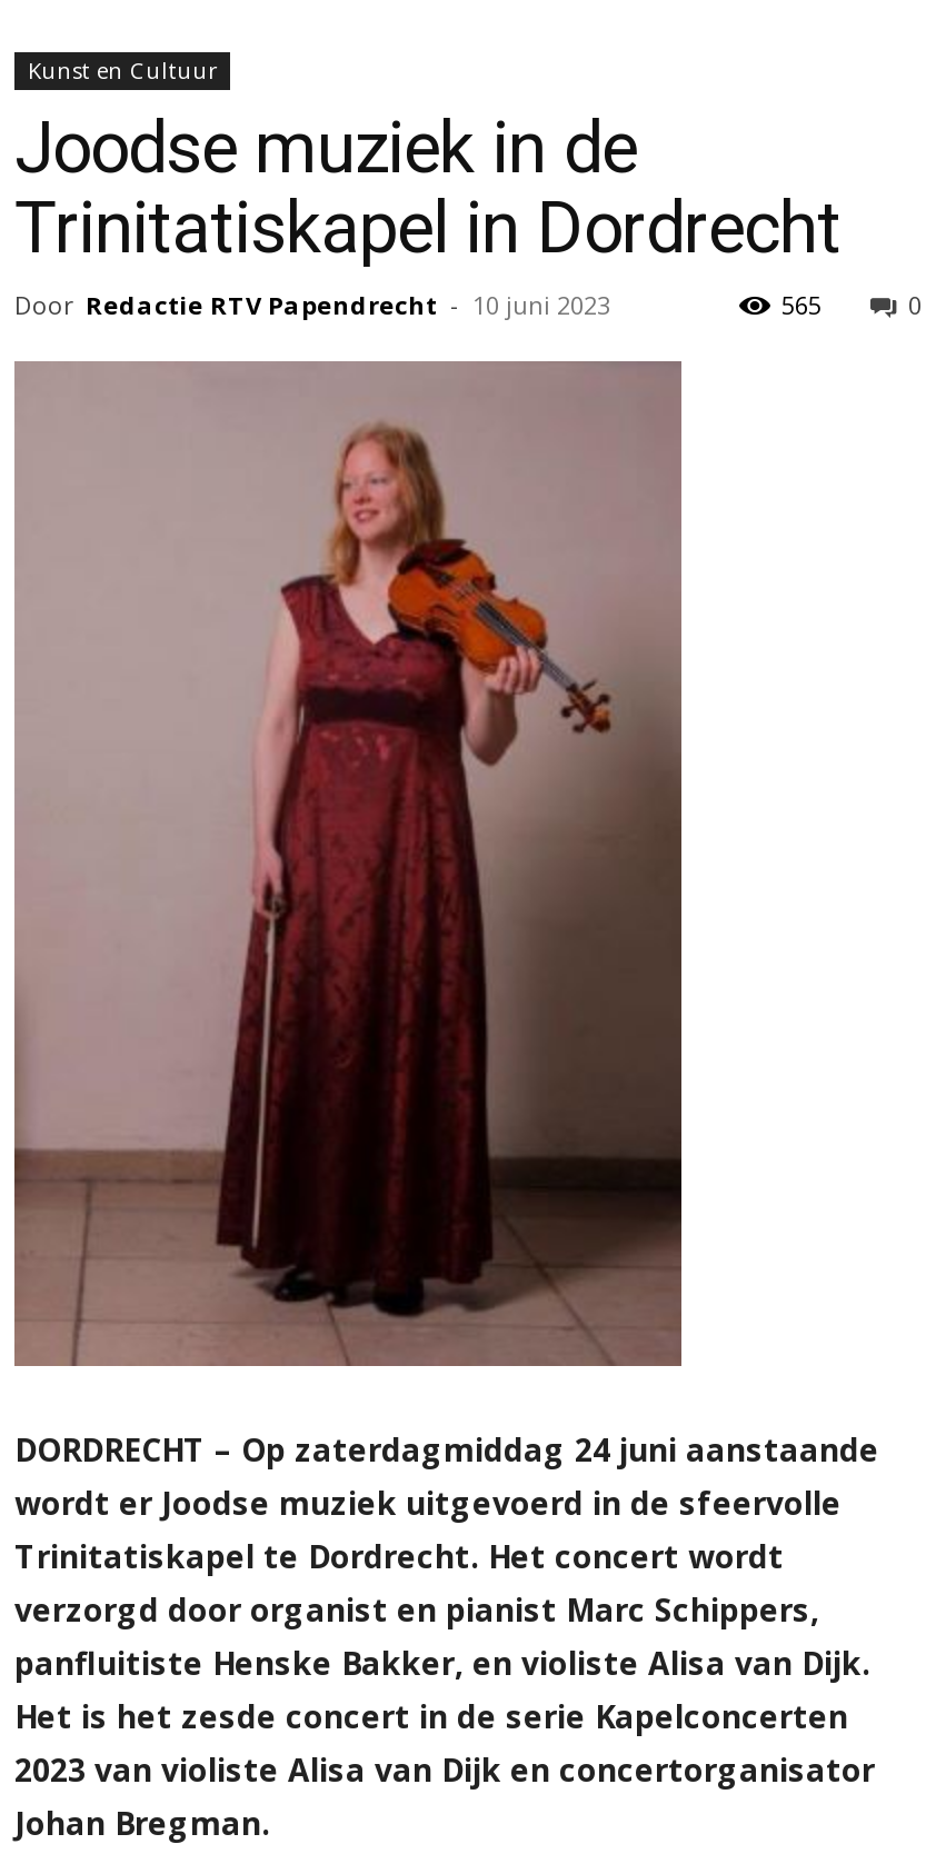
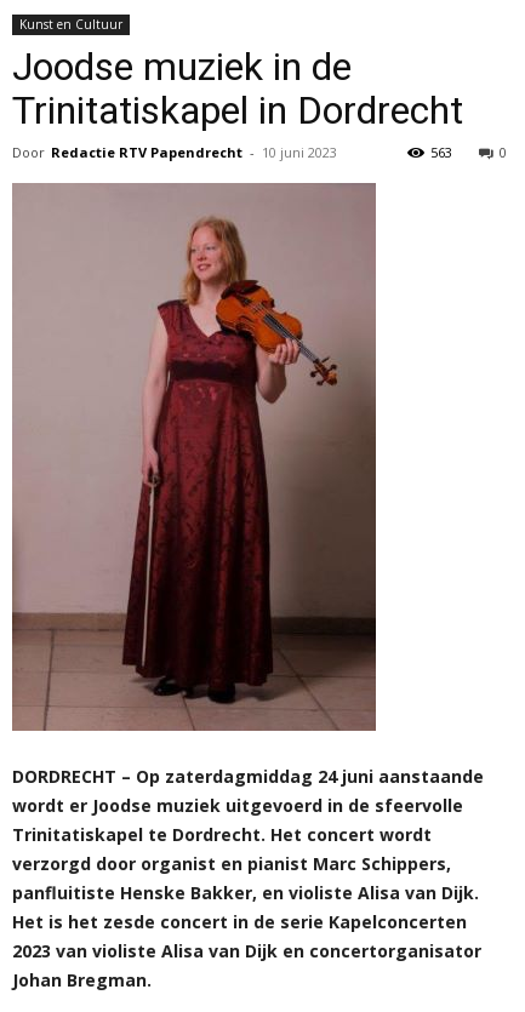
[781,288,821,321] 565 -> [430,143,452,161] 563

